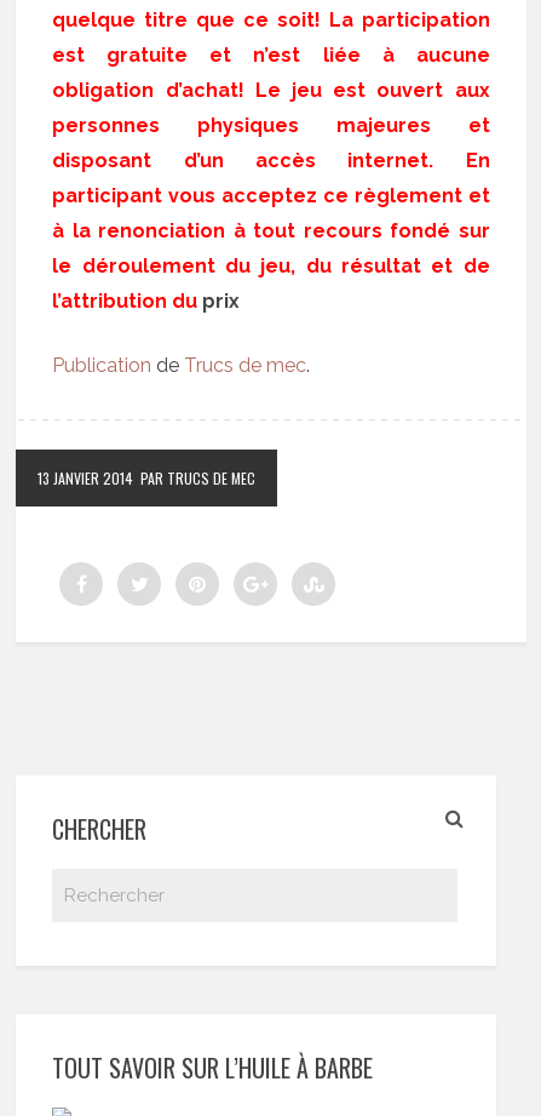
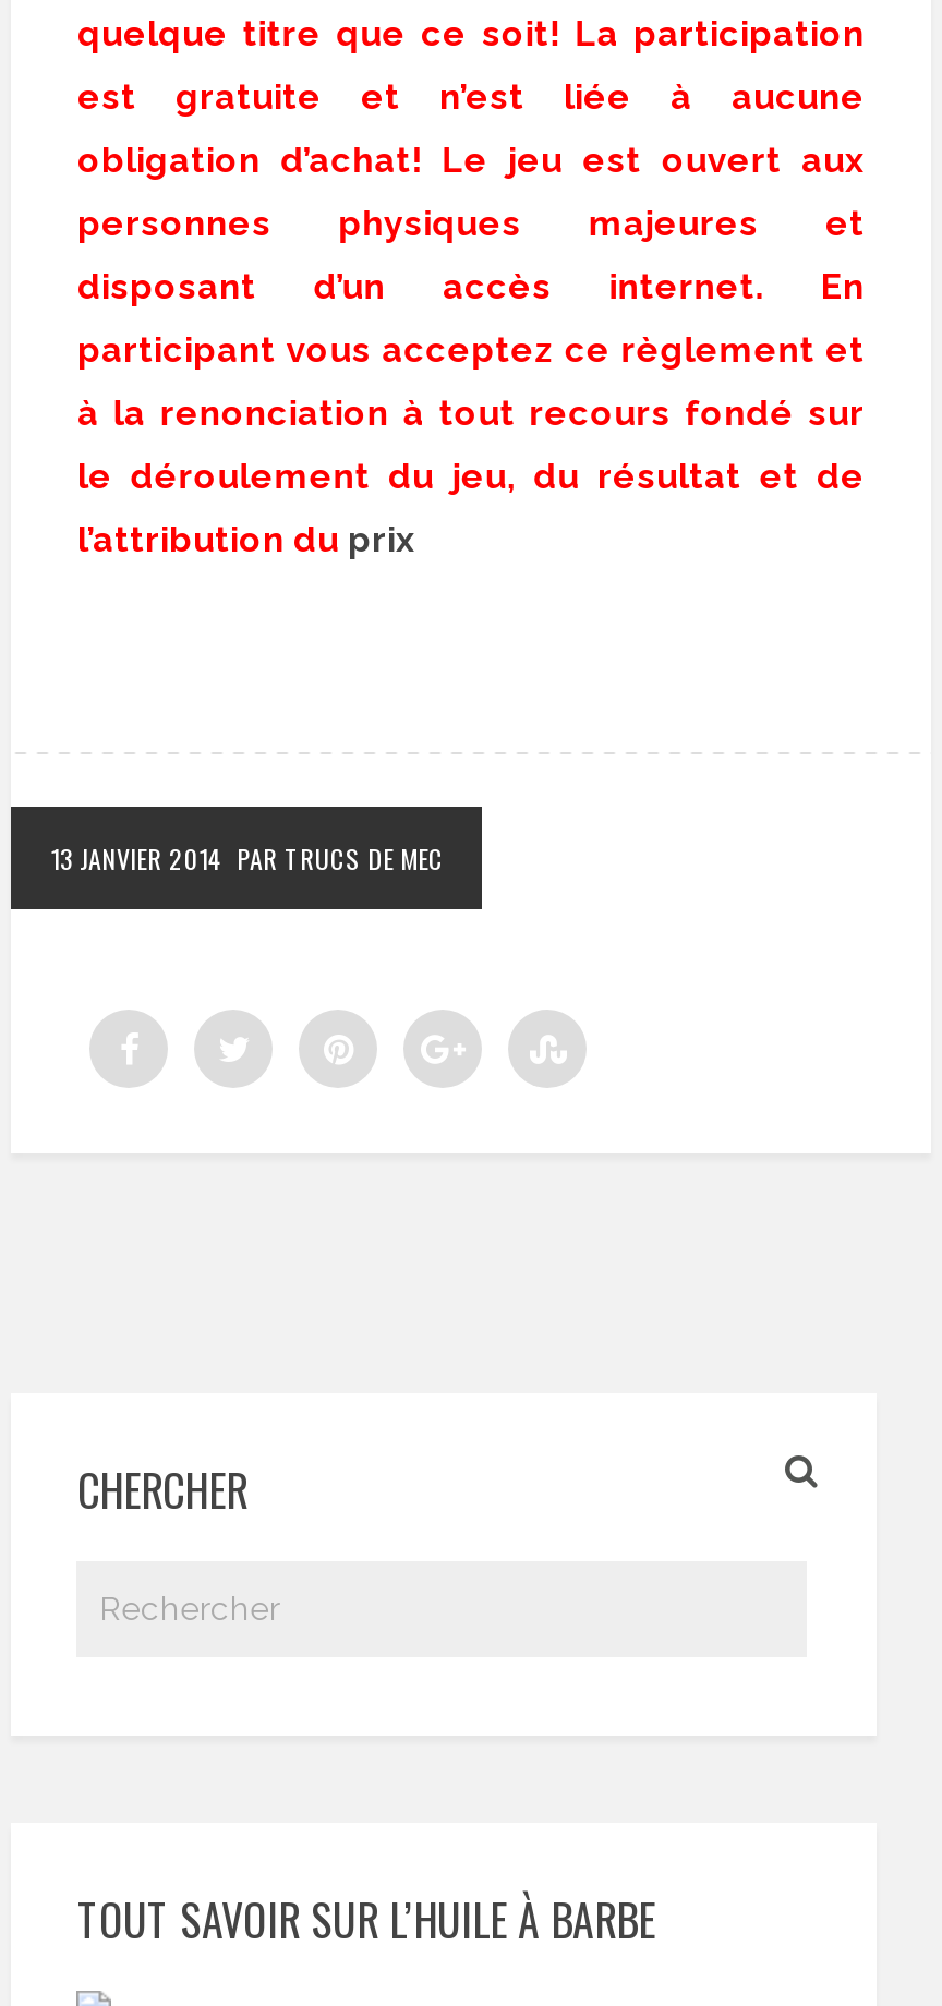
[53,354,310,377] Publication de Trucs de mec. -> none

